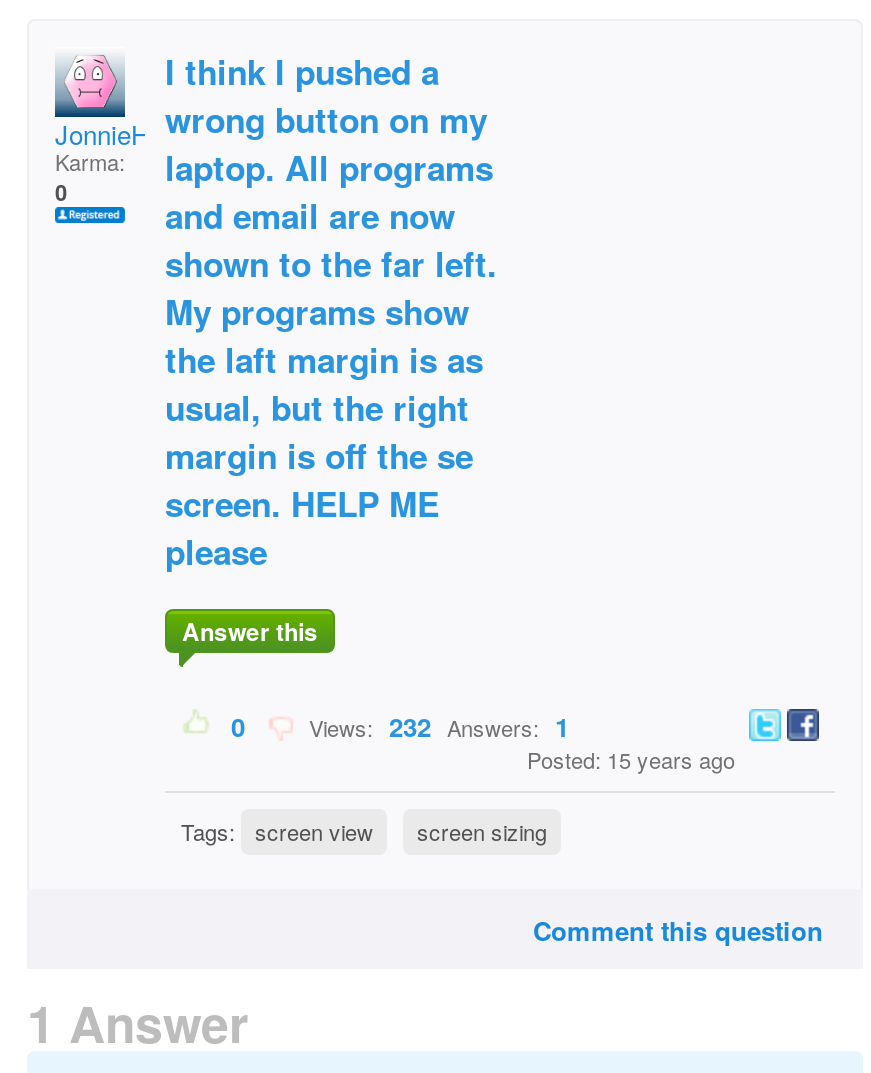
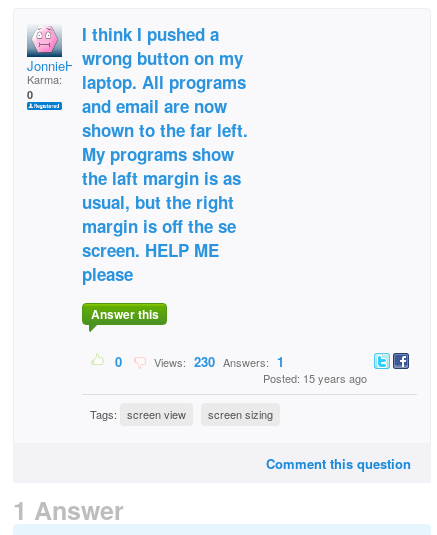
[297,707,569,745] Views: 232 Answers: 1 -> [148,352,284,371] Views: 230 Answers: 1

